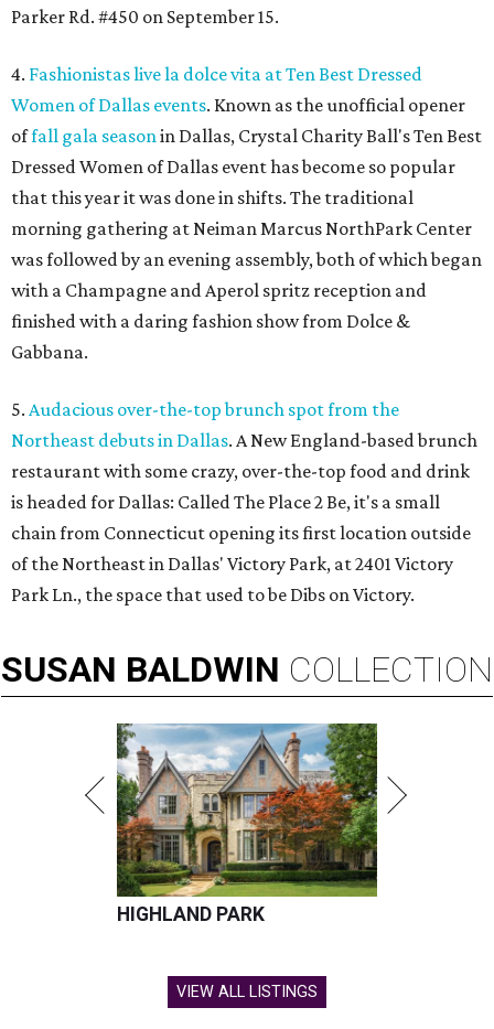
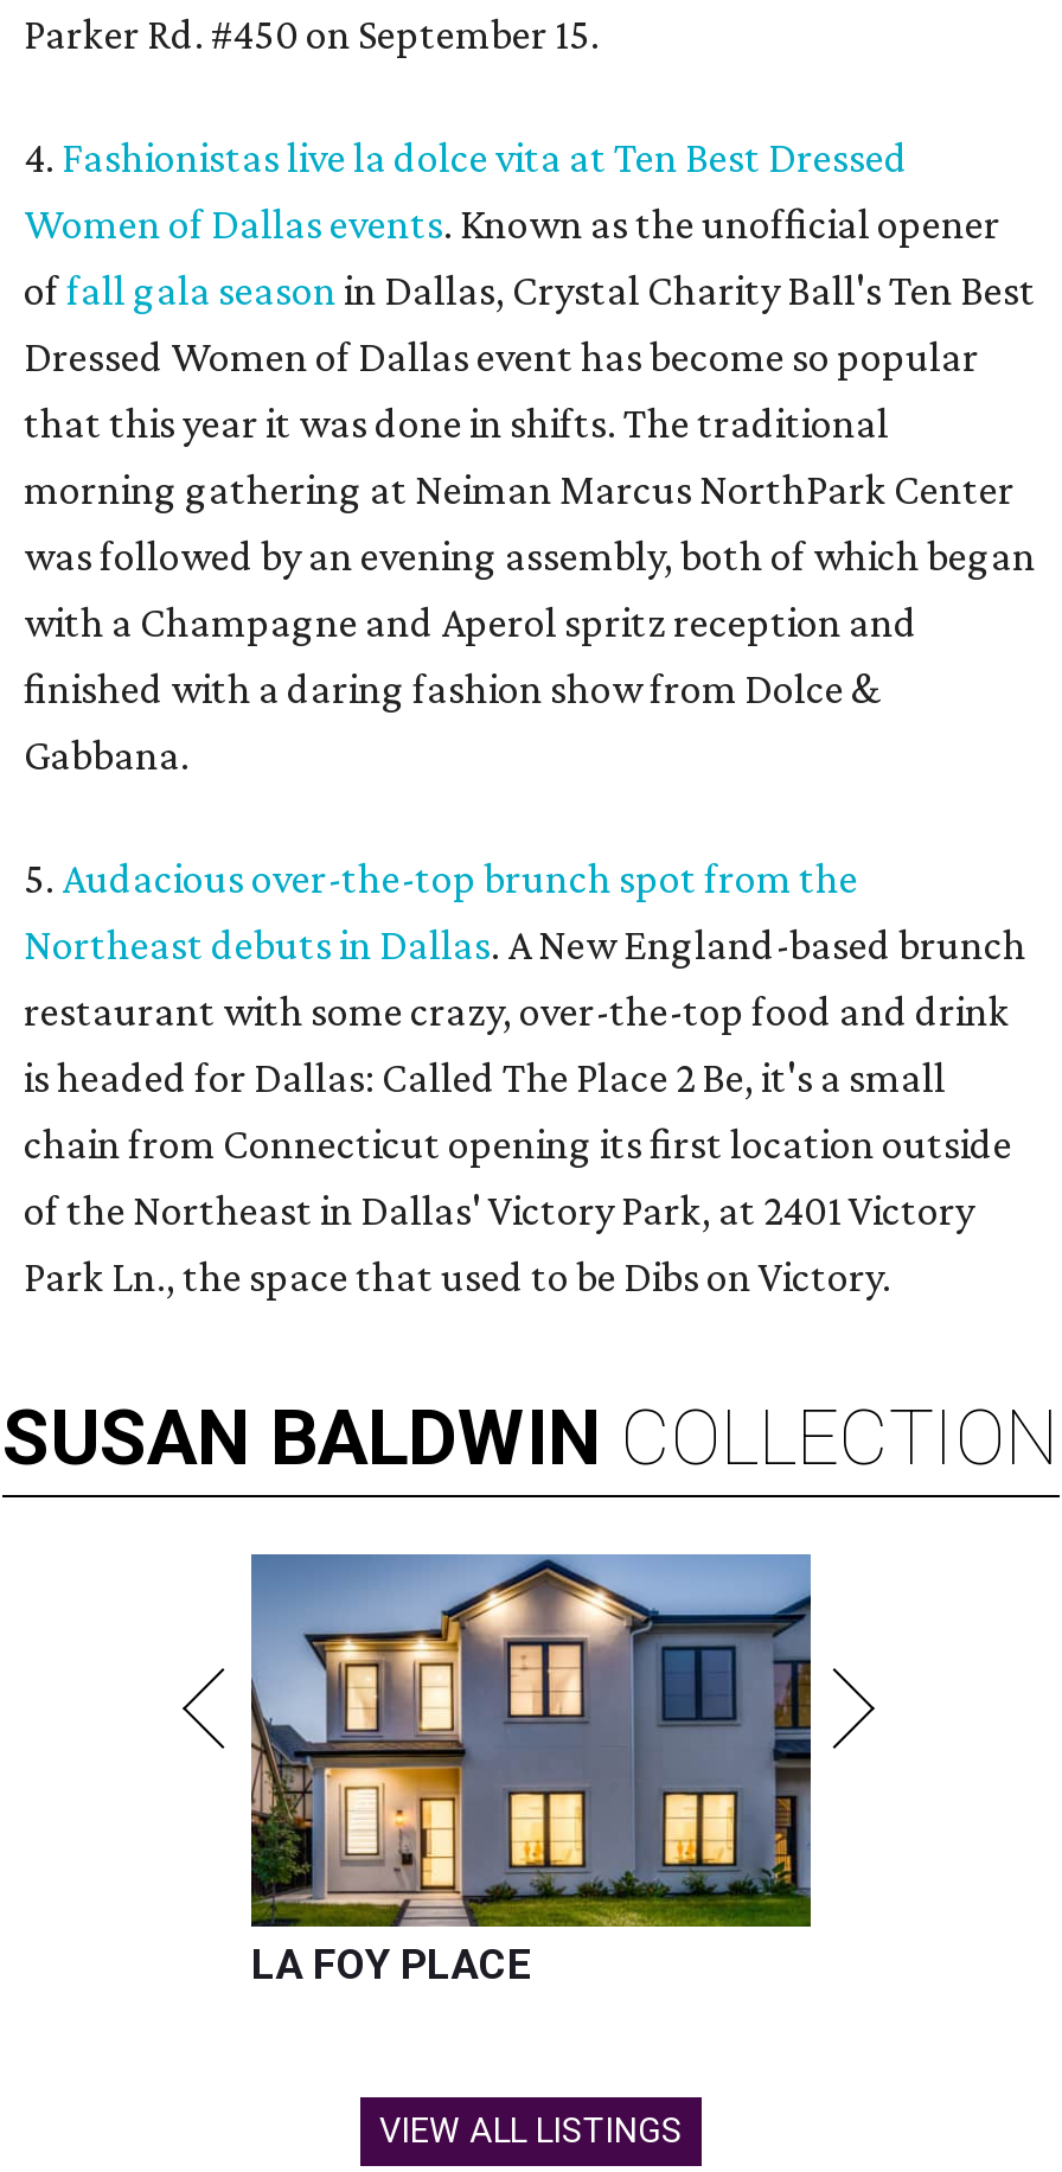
[116,722,378,926] [image] | HIGHLAND PARK -> [249,1552,813,1989] [image] | LA FOY PLACE

